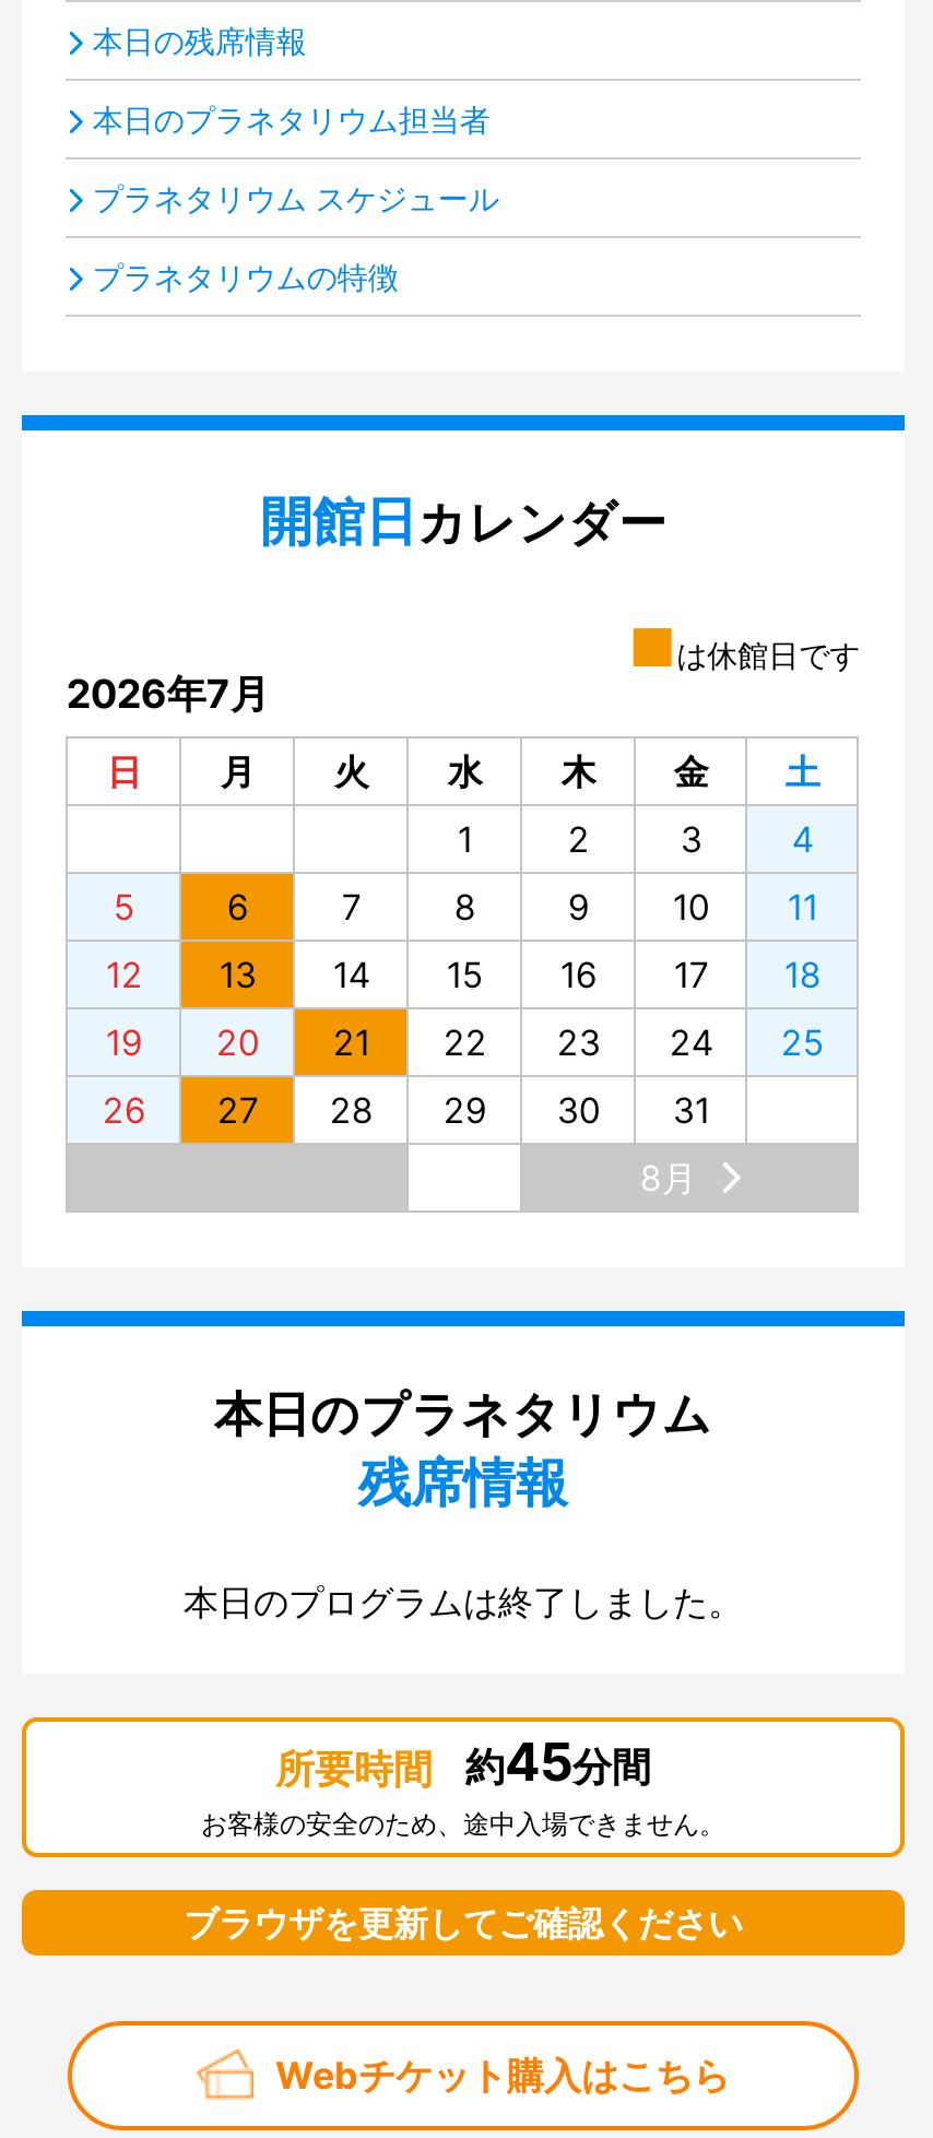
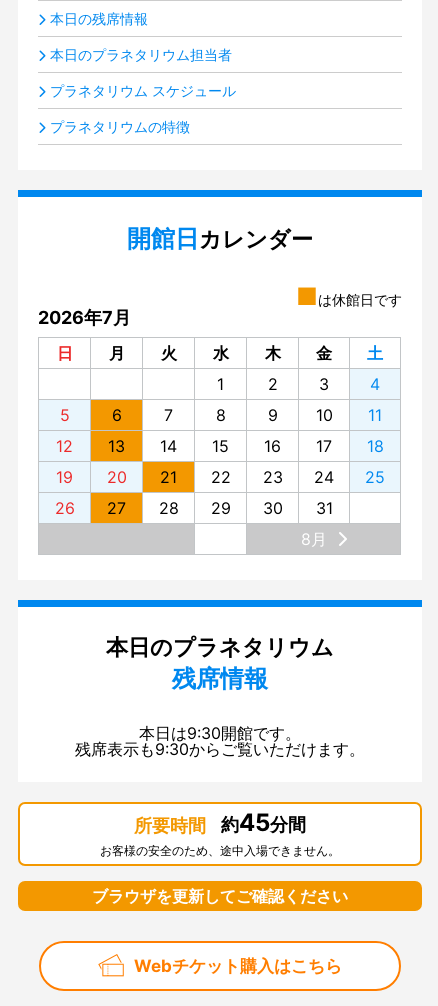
[184,1580,743,1624] 本日のプログラムは終了しました。 -> [75,723,365,759] 本日は9:30開館です。 | 残席表示も9:30からご覧いただけます。

